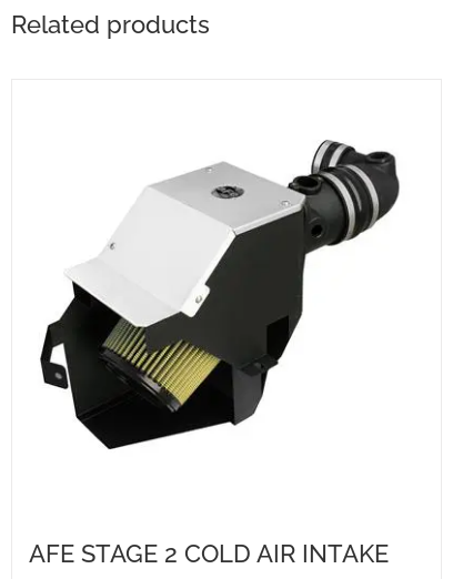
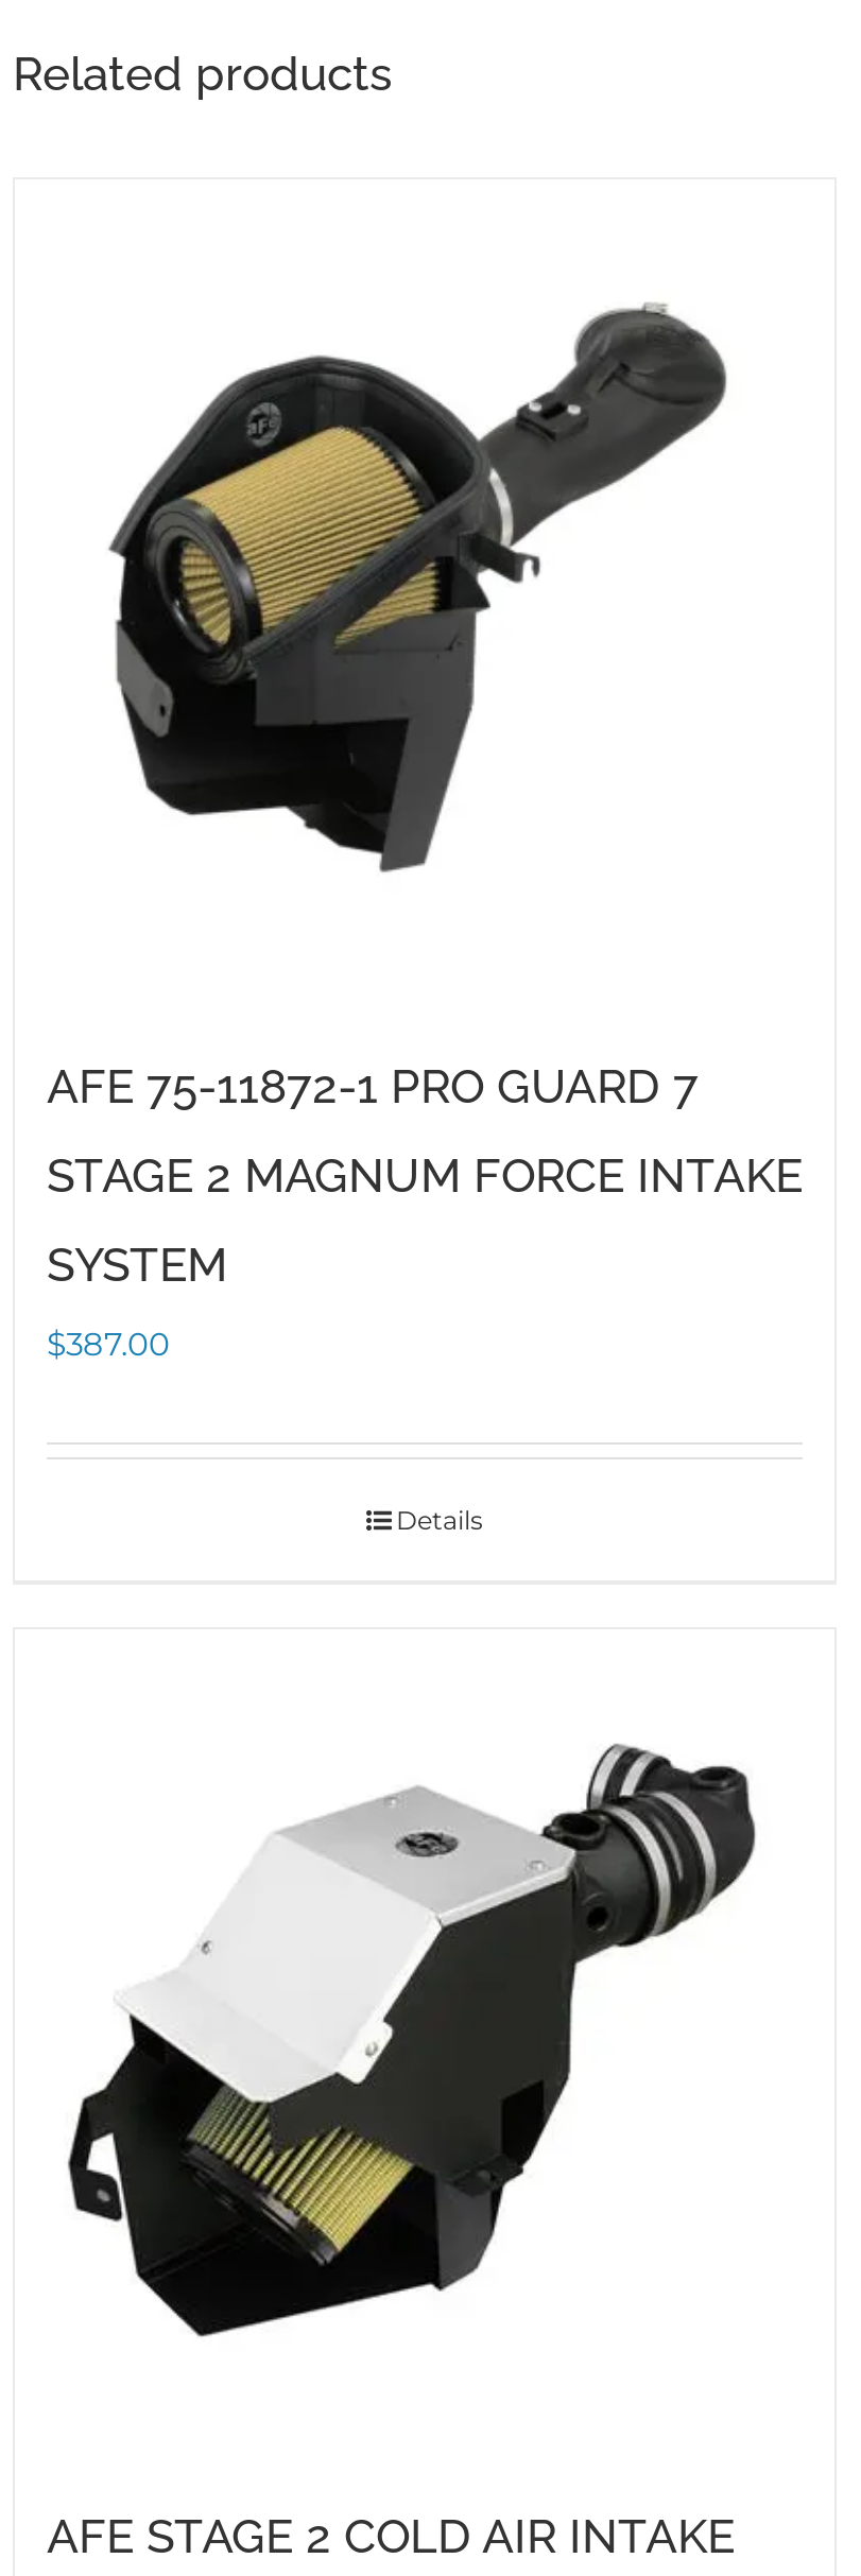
none -> [47,1059,803,1364] AFE 75-11872-1 PRO GUARD 7 | STAGE 2 MAGNUM FORCE INTAKE | SYSTEM | $387.00
none -> [108,302,728,874] [image]
none -> [396,1504,483,1536] Details

